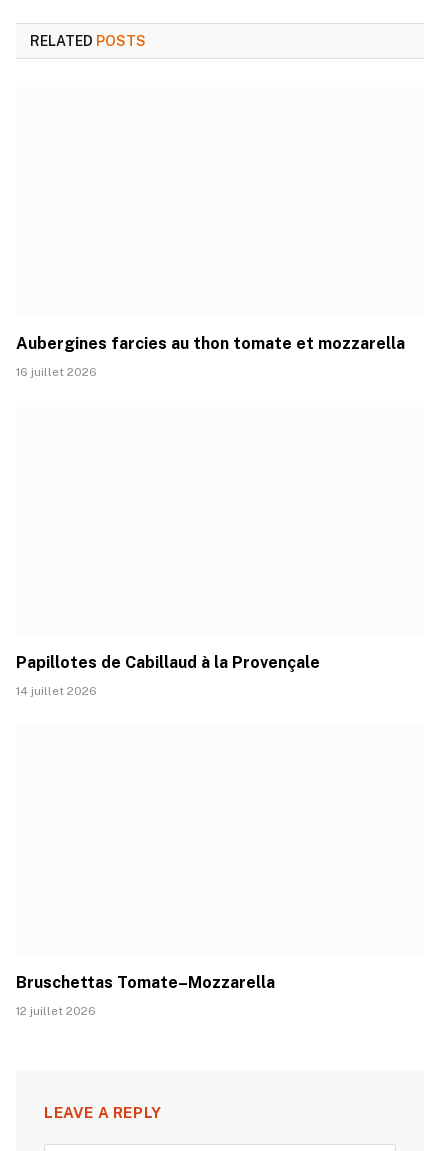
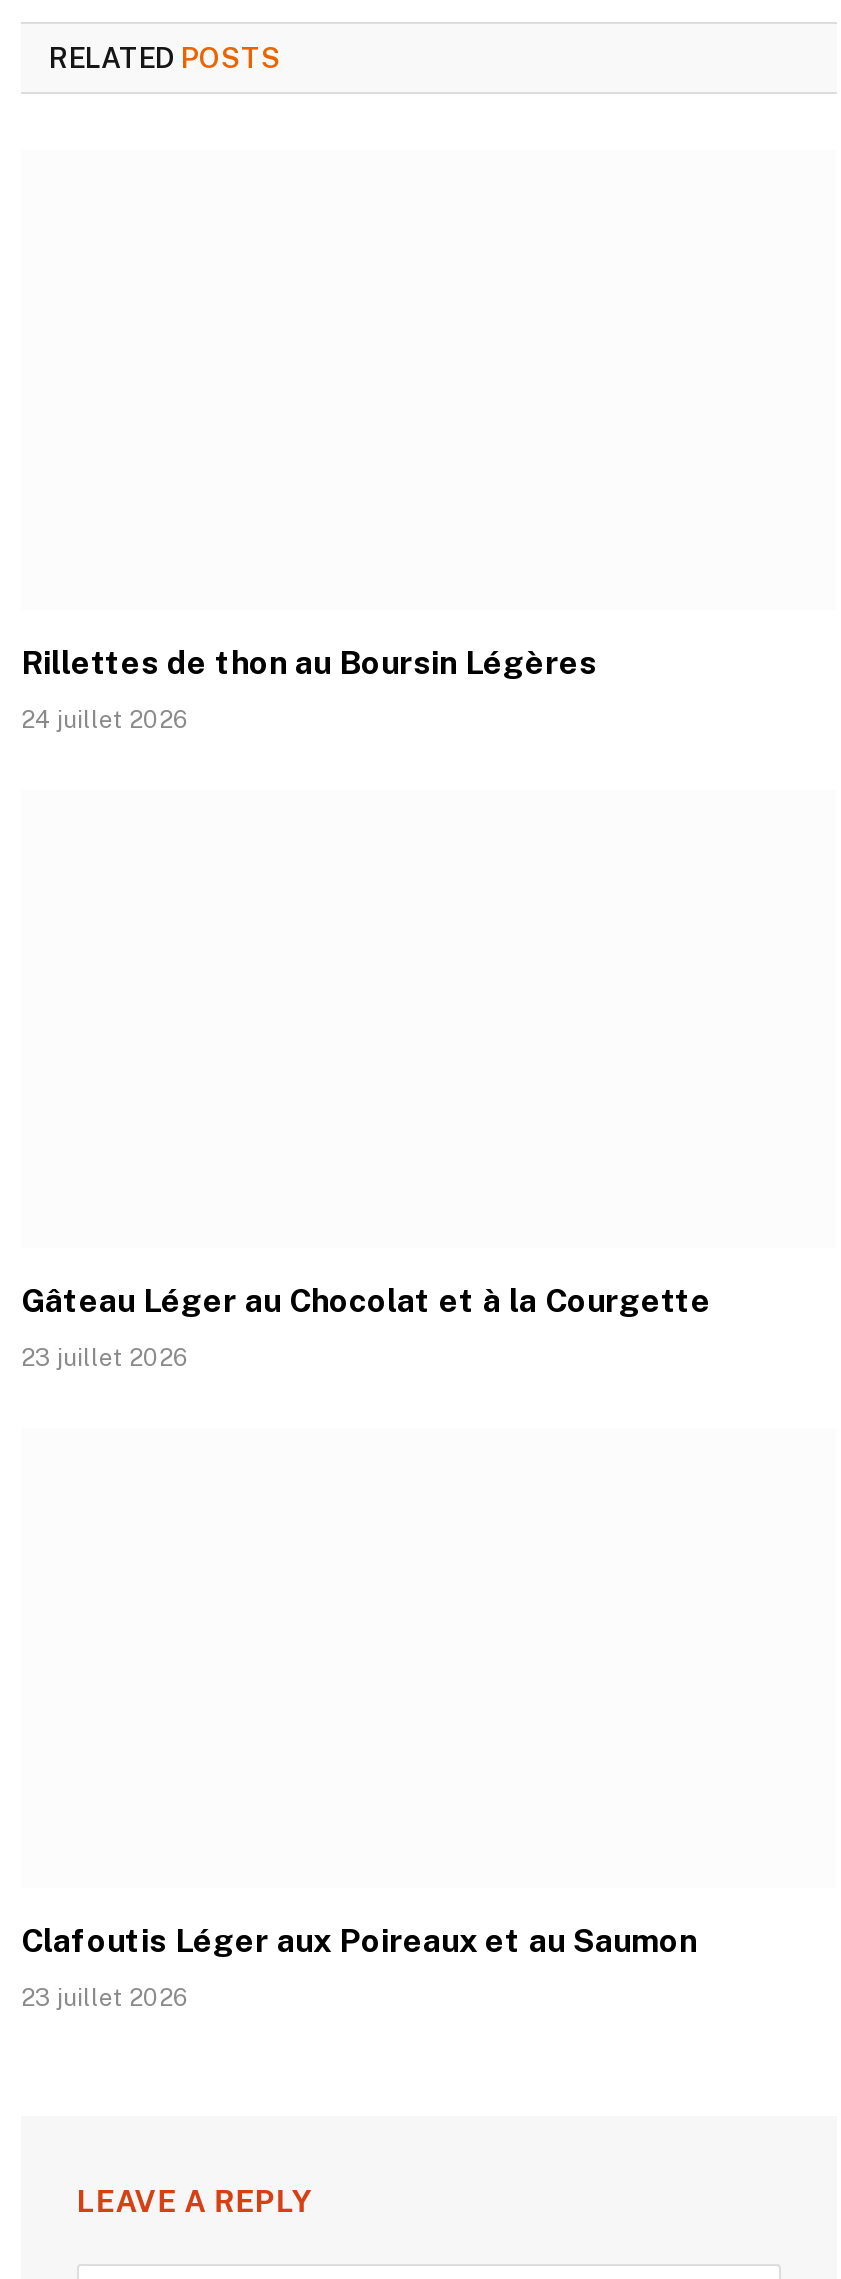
[16,334,405,353] Aubergines farcies au thon tomate et mozzarella -> [21,644,597,682] Rillettes de thon au Boursin Légères
[16,365,97,379] 16 juillet 2026 -> [21,706,189,734] 24 juillet 2026
[16,653,320,672] Papillotes de Cabillaud à la Provençale -> [21,1282,711,1320] Gâteau Léger au Chocolat et à la Courgette
[16,684,97,698] 14 juillet 2026 -> [21,1344,189,1372] 23 juillet 2026
[16,973,275,992] Bruschettas Tomate–Mozzarella -> [21,1922,697,1960] Clafoutis Léger aux Poireaux et au Saumon
[16,1004,96,1018] 12 juillet 2026 -> [21,1984,189,2012] 23 juillet 2026

